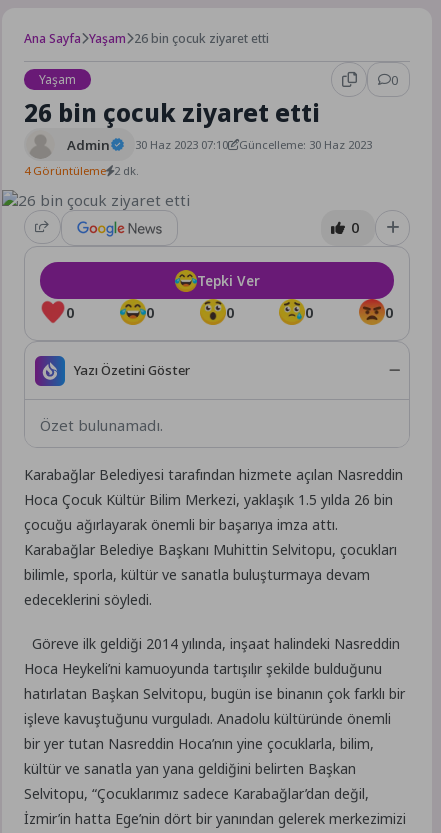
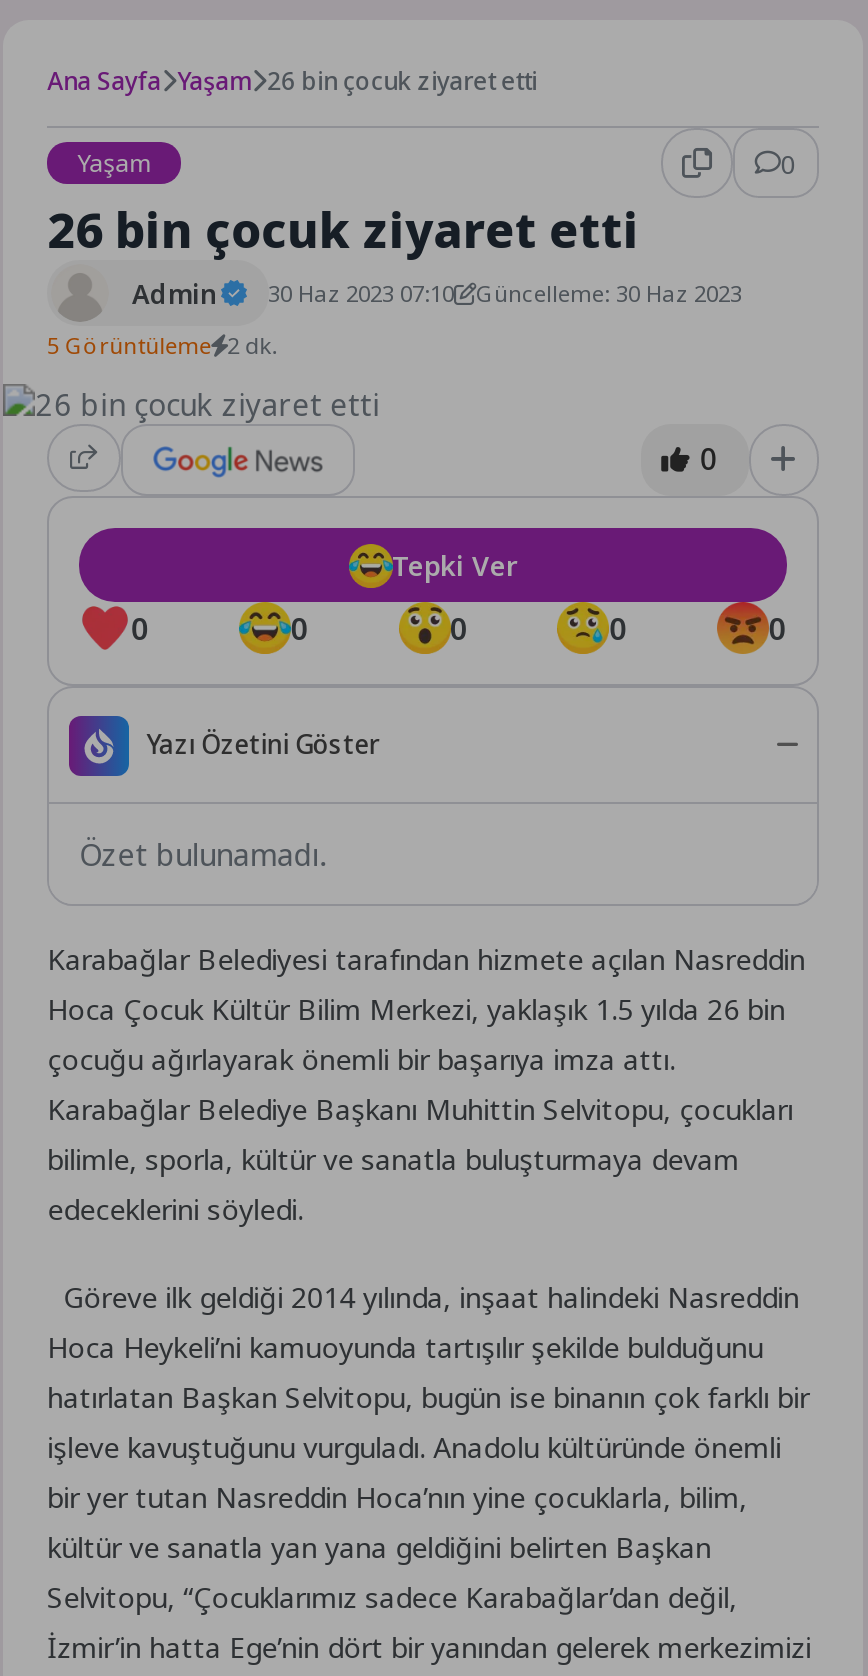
[24,163,139,178] 4 Görüntüleme 2 dk. -> [47,331,277,361] 5 Görüntüleme 2 dk.

